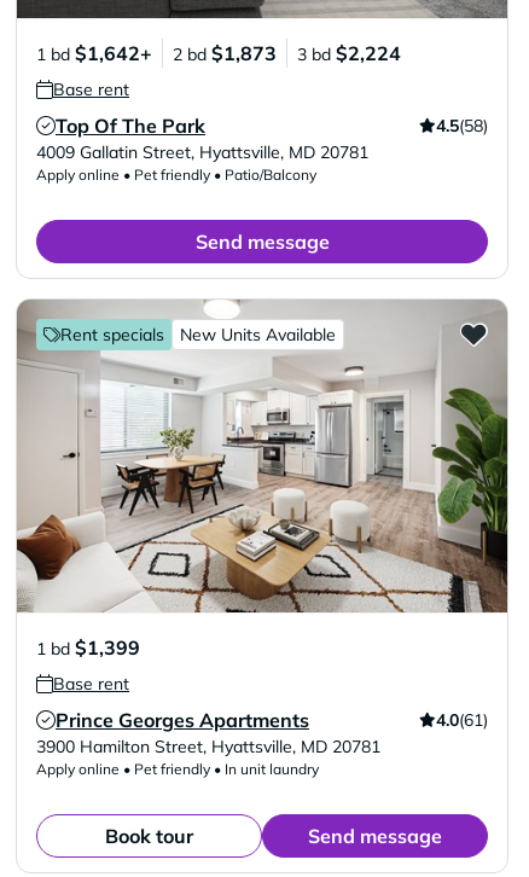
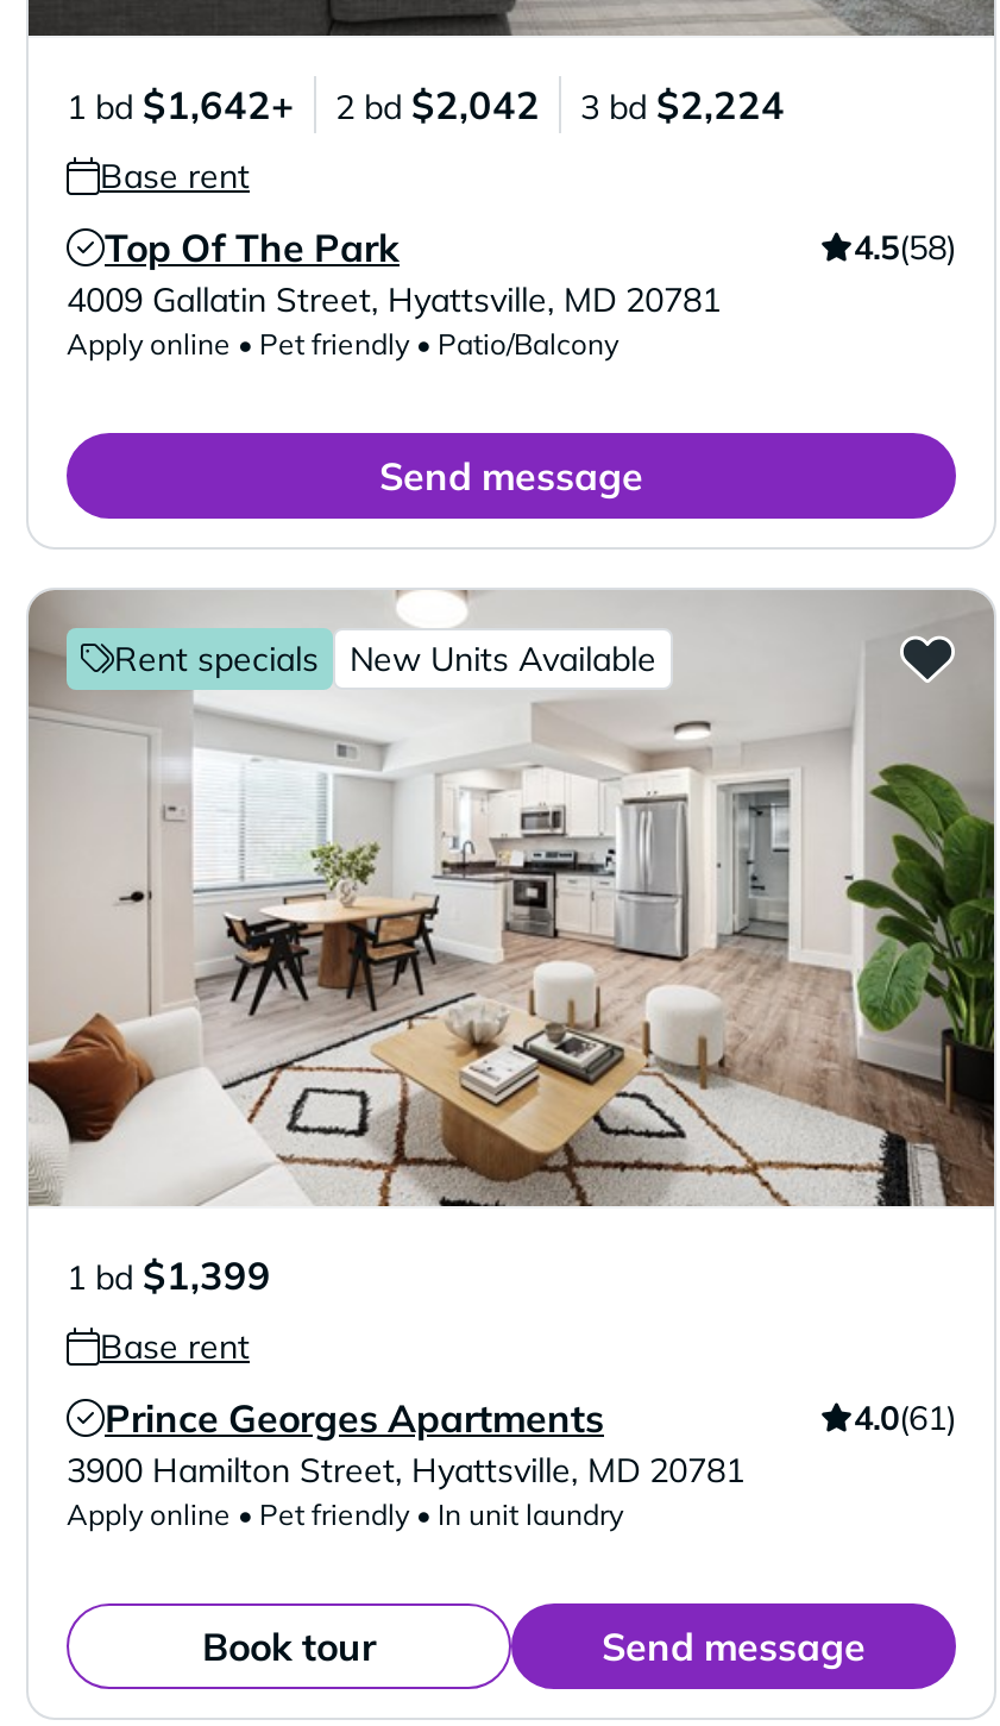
[36,41,401,65] 1 bd $1,642+ 2 bd $1,873 3 bd $2,224 -> [67,81,785,128] 1 bd $1,642+ 2 bd $2,042 3 bd $2,224

